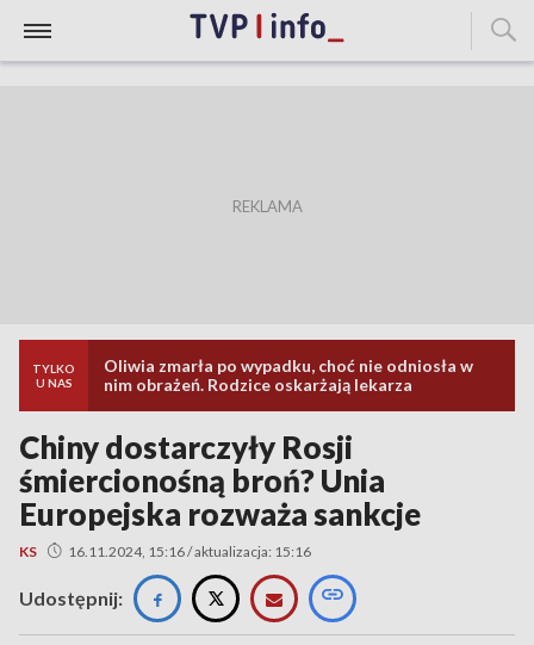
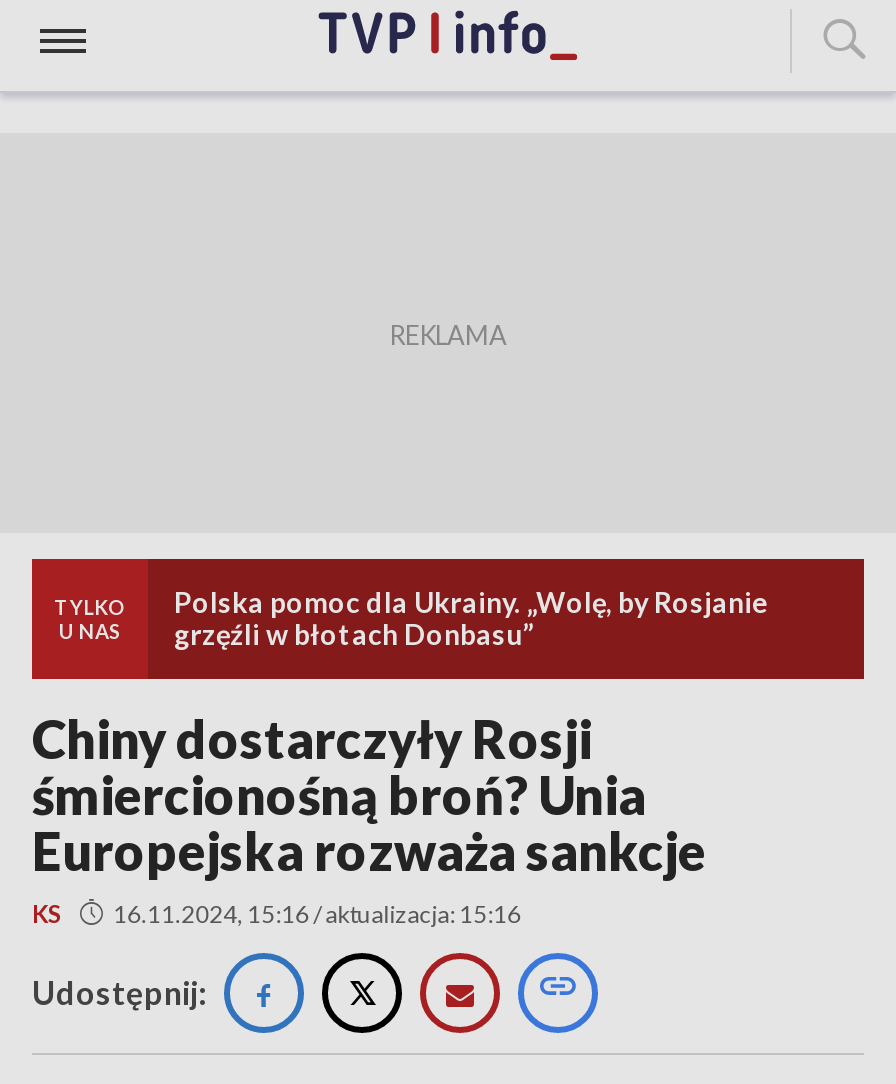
[104,355,473,395] Oliwia zmarła po wypadku, choć nie odniosła w | nim obrażeń. Rodzice oskarżają lekarza -> [174,585,768,651] Polska pomoc dla Ukrainy. „Wolę, by Rosjanie | grzęźli w błotach Donbasu”

